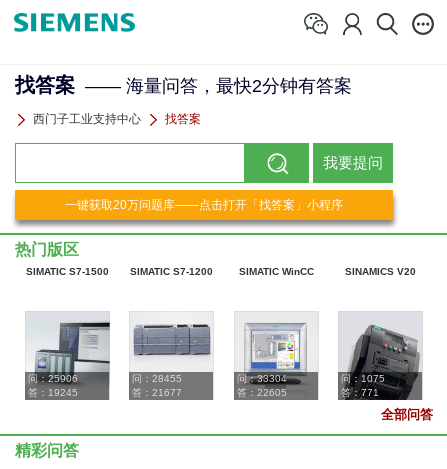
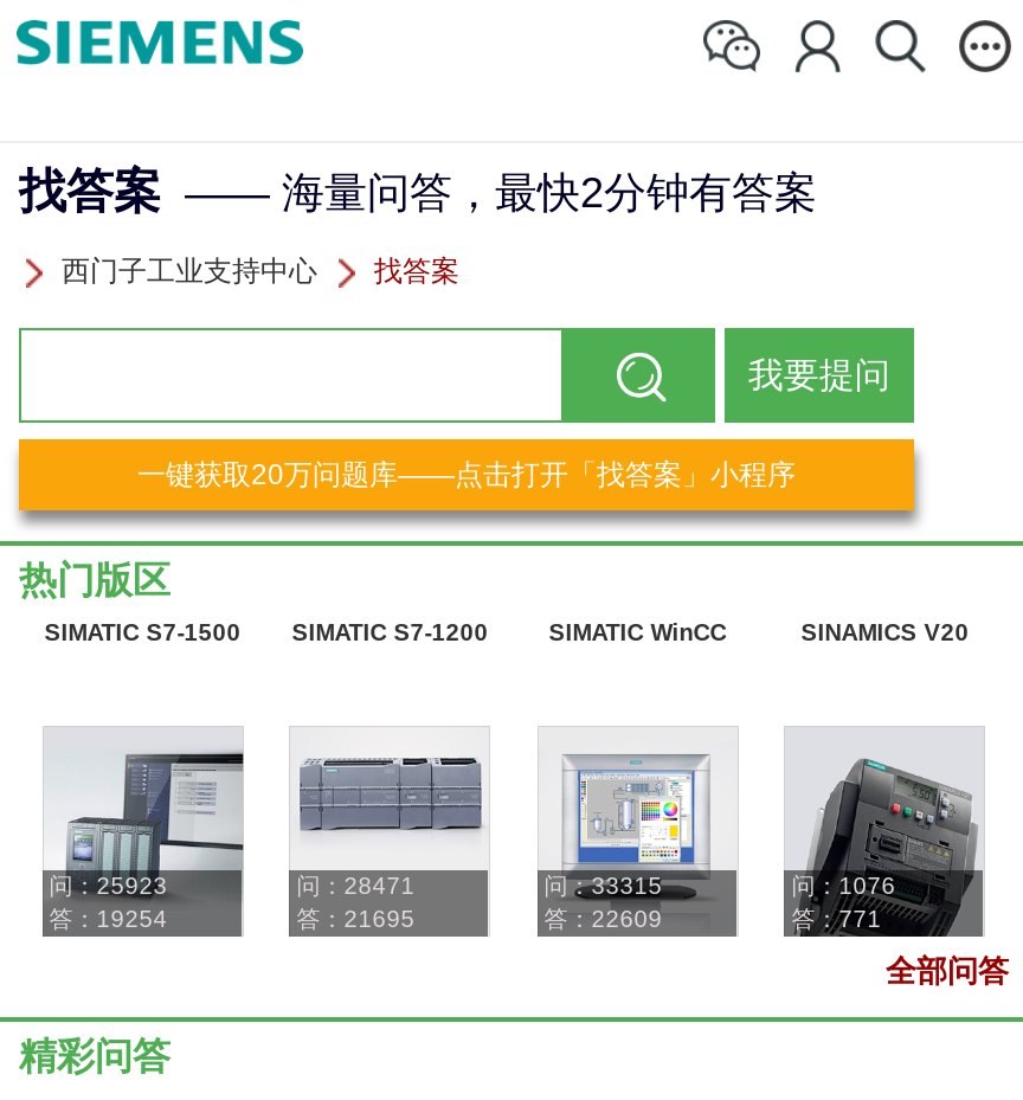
[28,373,78,384] 问：25906 -> [49,873,168,899] 问：25923
[132,373,182,384] 问：28455 -> [296,873,415,899] 问：28471
[237,373,287,384] 问：33304 -> [544,873,663,899] 问：33315
[341,373,385,384] 问：1075 -> [791,873,896,899] 问：1076
[28,387,78,398] 答：19245 -> [49,906,168,932] 答：19254
[132,387,182,398] 答：21677 -> [296,906,415,932] 答：21695
[237,387,287,398] 答：22605 -> [544,906,663,932] 答：22609

